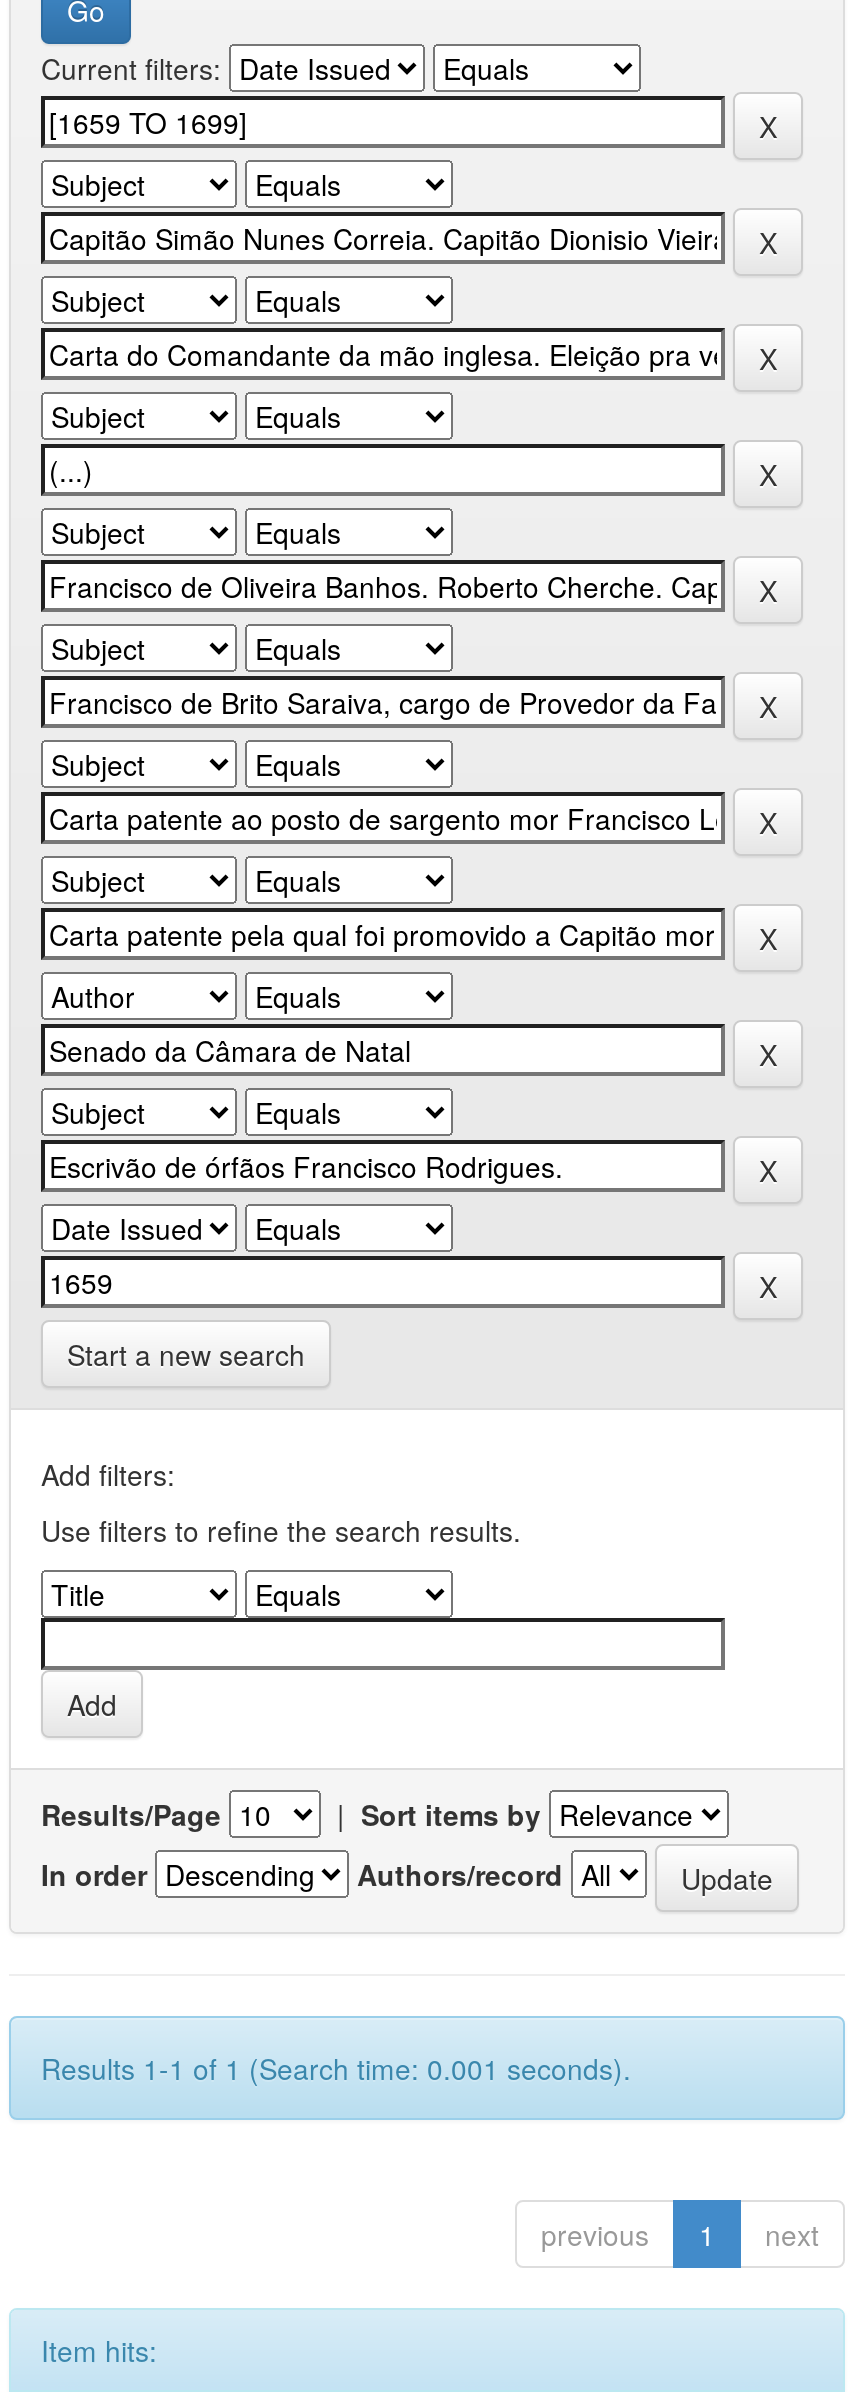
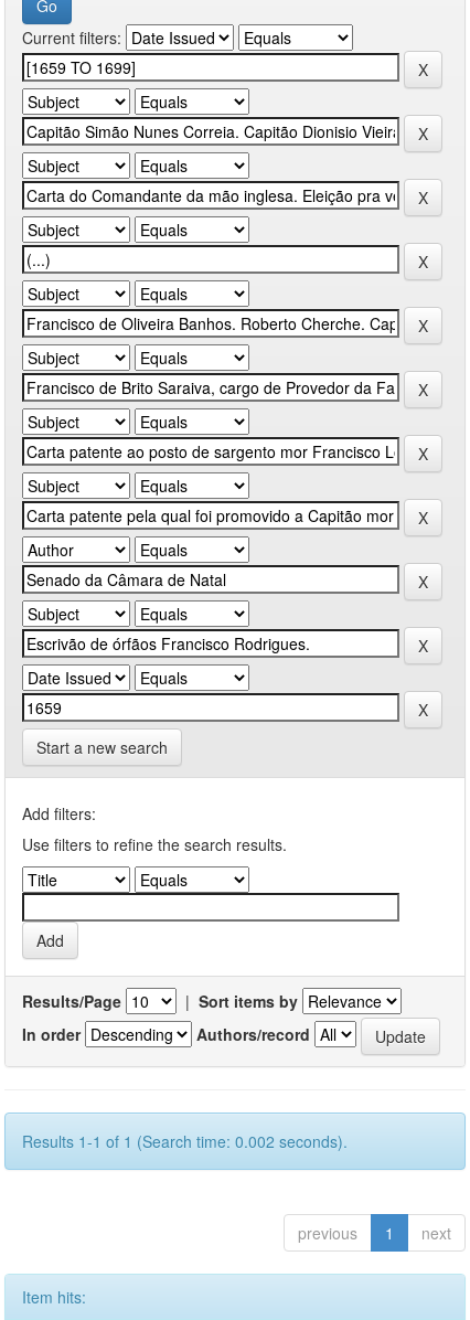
[41,2048,631,2088] Results 1-1 of 1 (Search time: 0.001 seconds). -> [22,1130,348,1152] Results 1-1 of 1 (Search time: 0.002 seconds).

